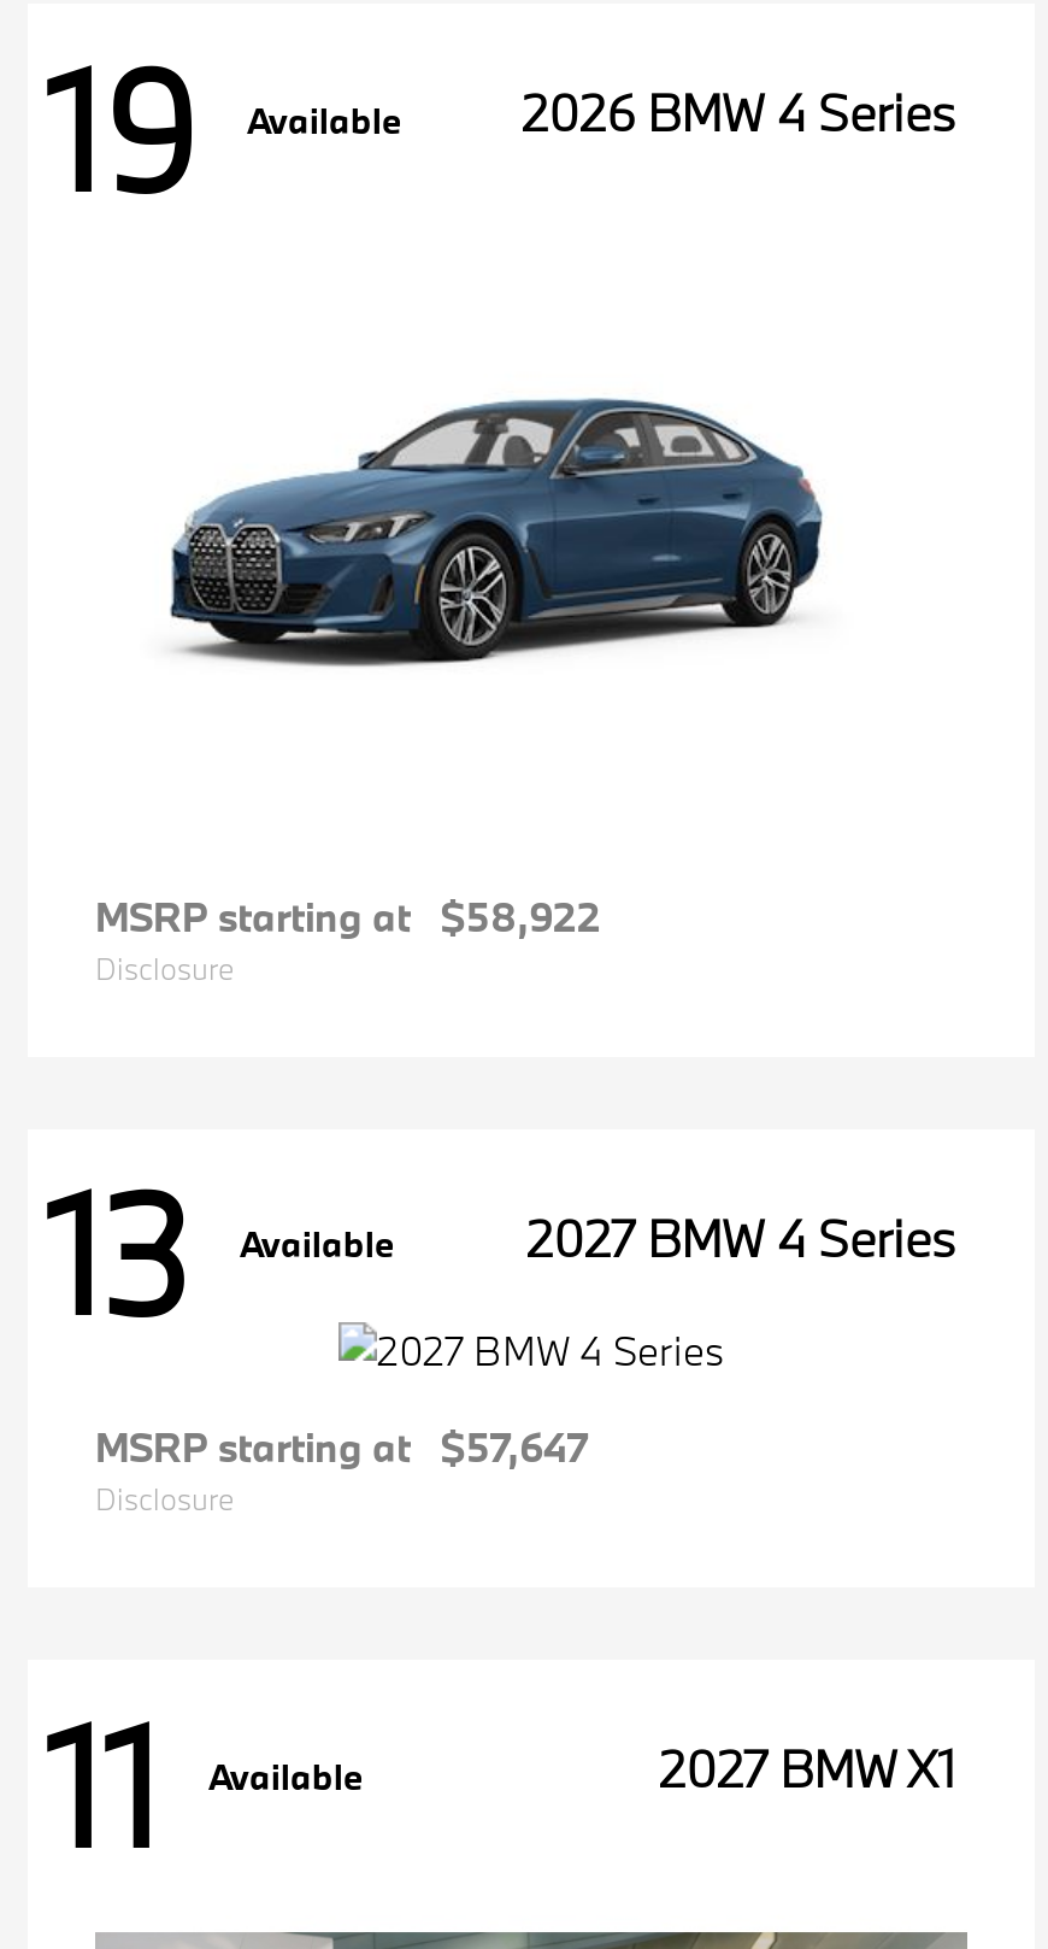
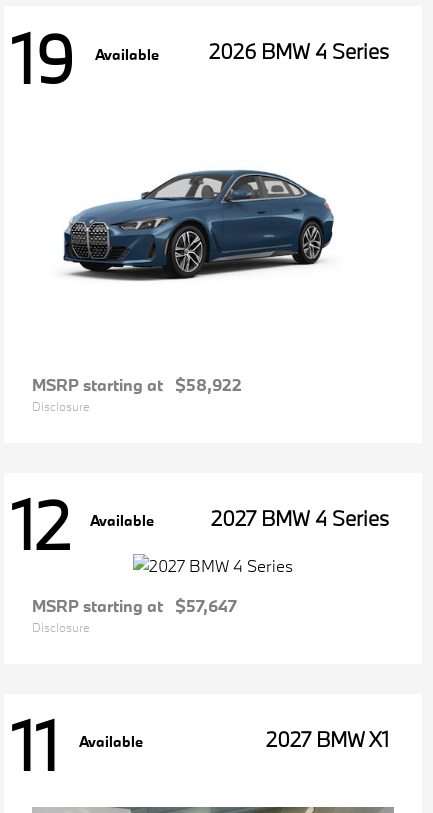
[47,1149,394,1359] 13 Available -> [12,481,154,568] 12 Available

